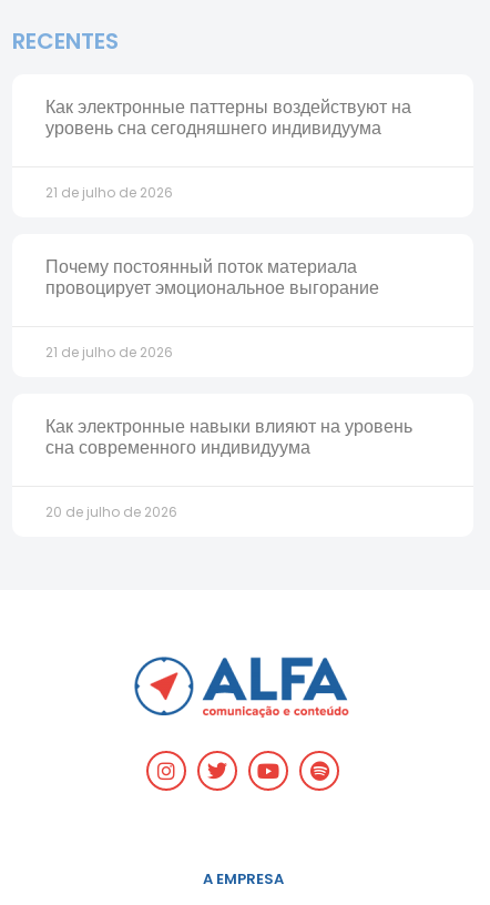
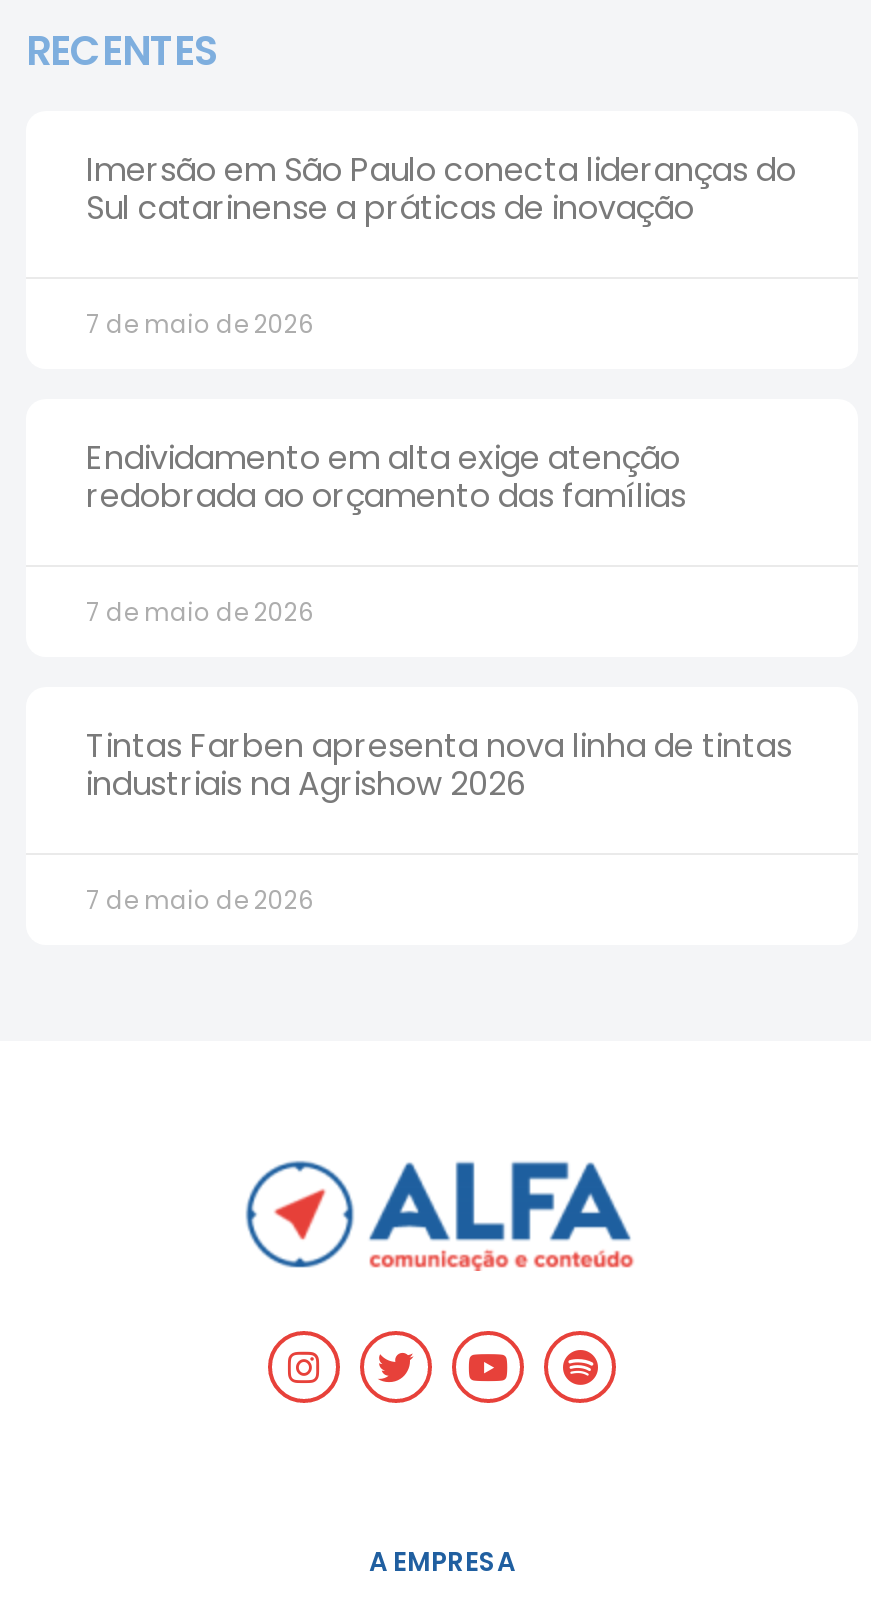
[45,94,411,141] Как электронные паттерны воздействуют на | уровень сна сегодняшнего индивидуума -> [86,147,796,231] Imersão em São Paulo conecta lideranças do | Sul catarinense a práticas de inovação
[45,183,173,202] 21 de julho de 2026 -> [86,307,314,341] 7 de maio de 2026
[45,254,379,300] Почему постоянный поток материала | провоцирует эмоциональное выгорание -> [86,435,686,519] Endividamento em alta exige atenção | redobrada ao orçamento das famílias
[45,342,173,361] 21 de julho de 2026 -> [86,595,314,629] 7 de maio de 2026
[45,413,412,460] Как электронные навыки влияют на уровень | сна современного индивидуума -> [86,723,792,807] Tintas Farben apresenta nova linha de tintas | industriais na Agrishow 2026
[45,502,177,521] 20 de julho de 2026 -> [86,883,314,917] 7 de maio de 2026

